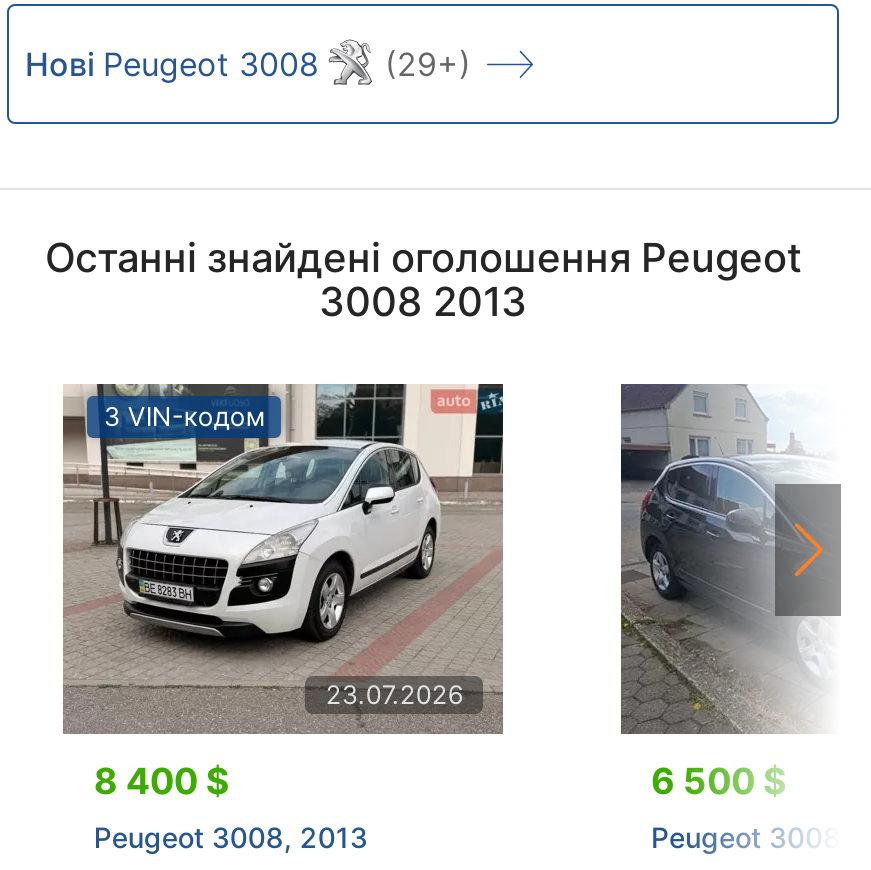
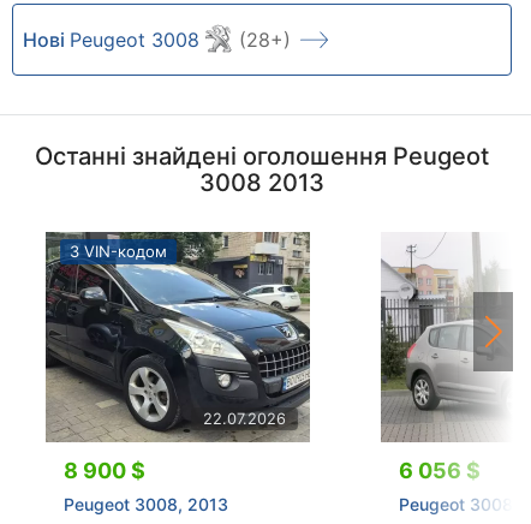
[25,43,471,83] Нові Peugeot 3008 (29+) -> [23,27,291,51] Нові Peugeot 3008 (28+)
[63,384,505,734] [image] | 23.07.2026 -> [44,231,311,442] [image] | 22.07.2026
[619,382,811,801] [image] | 6 500 $ -> [381,232,497,483] [image] | 6 056 $
[94,759,230,801] 8 400 $ -> [64,457,146,483] 8 900 $

